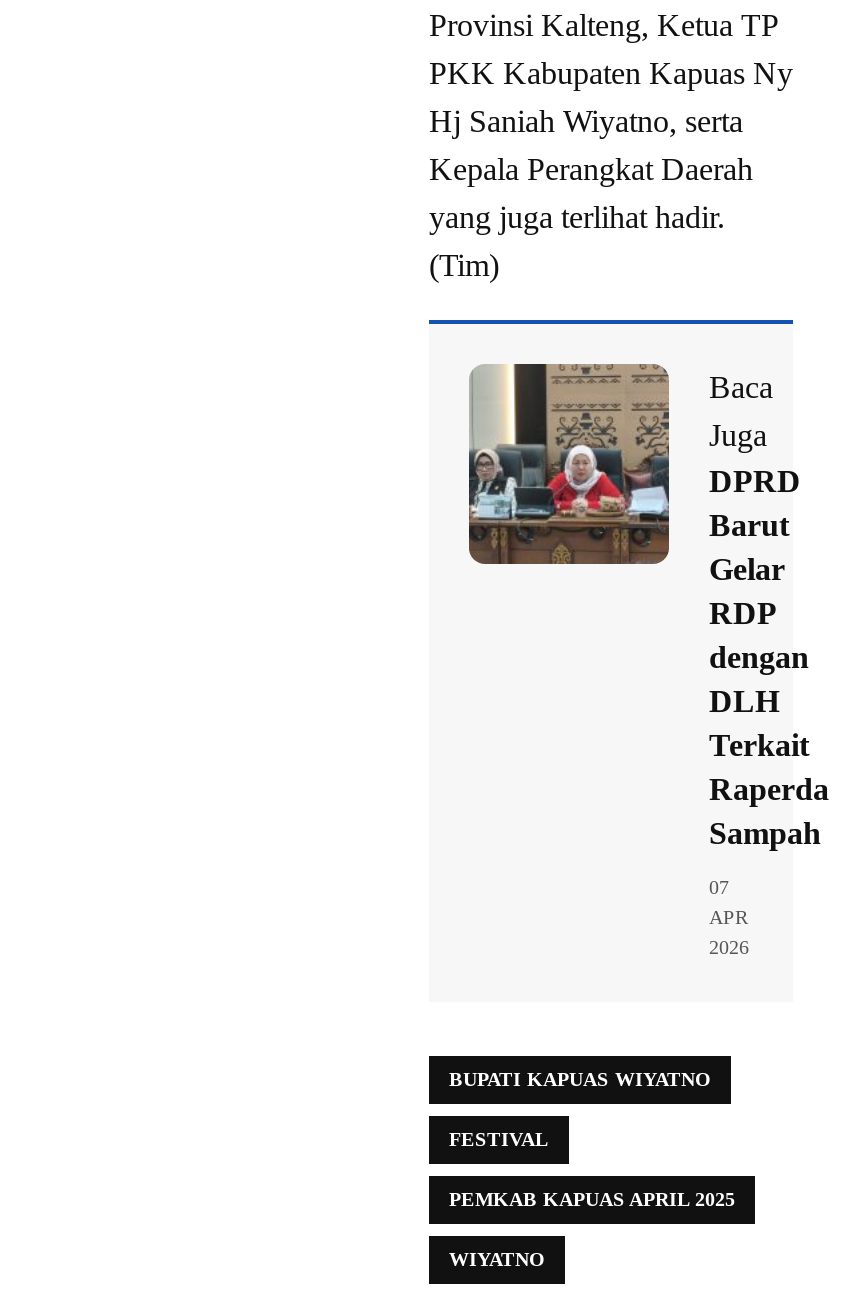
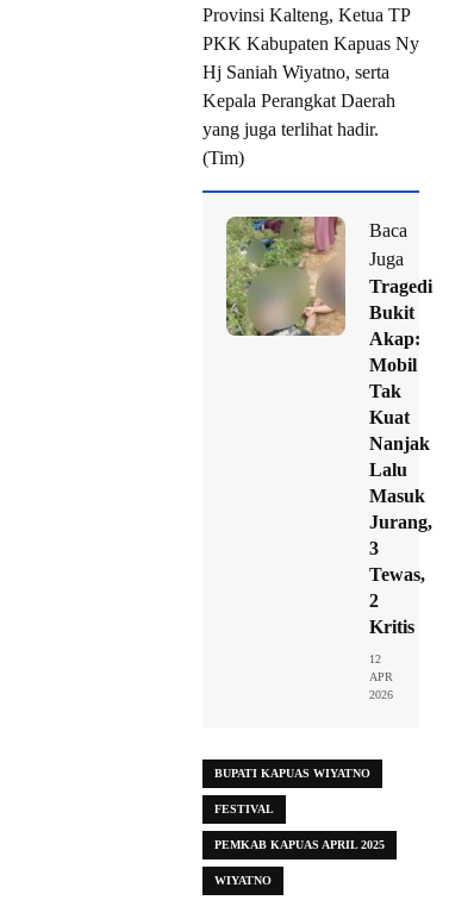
[467,364,829,849] [image] | DPRD | Barut | Gelar | RDP | dengan | DLH | Terkait | Raperda | Sampah -> [225,215,432,637] [image] | Tragedi | Bukit | Akap: | Mobil | Tak | Kuat | Nanjak | Lalu | Masuk | Jurang, | 3 | Tewas, | 2 | Kritis
[709,875,729,897] 07 -> [369,652,381,665] 12

